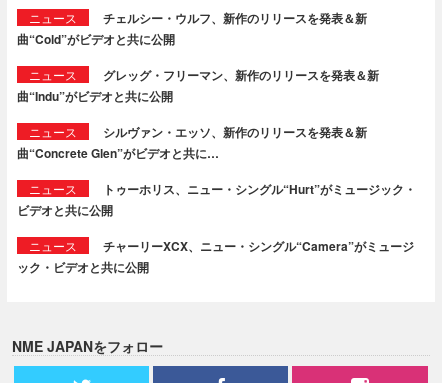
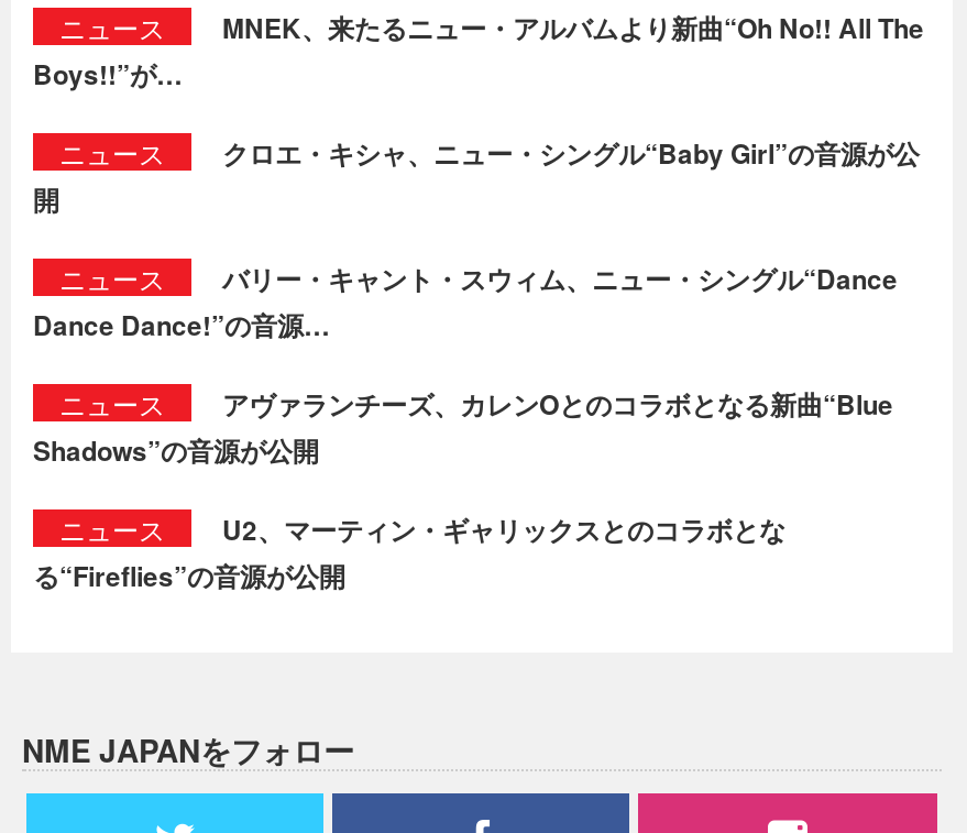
[17,9,367,48] チェルシー・ウルフ、新作のリリースを発表＆新 | 曲“Cold”がビデオと共に公開 -> [33,9,924,95] MNEK、来たるニュー・アルバムより新曲“Oh No!! All The | Boys!!”が…
[17,66,379,105] グレッグ・フリーマン、新作のリリースを発表＆新 | 曲“Indu”がビデオと共に公開 -> [33,134,920,220] クロエ・キシャ、ニュー・シングル“Baby Girl”の音源が公 | 開
[17,123,367,162] シルヴァン・エッソ、新作のリリースを発表＆新 | 曲“Concrete Glen”がビデオと共に… -> [33,260,898,346] バリー・キャント・スウィム、ニュー・シングル“Dance | Dance Dance!”の音源…
[17,180,416,219] トゥーホリス、ニュー・シングル“Hurt”がミュージック・ | ビデオと共に公開 -> [33,385,893,471] アヴァランチーズ、カレンOとのコラボとなる新曲“Blue | Shadows”の音源が公開
[17,237,414,276] チャーリーXCX、ニュー・シングル“Camera”がミュージ | ック・ビデオと共に公開 -> [33,511,785,597] U2、マーティン・ギャリックスとのコラボとな | る“Fireflies”の音源が公開

